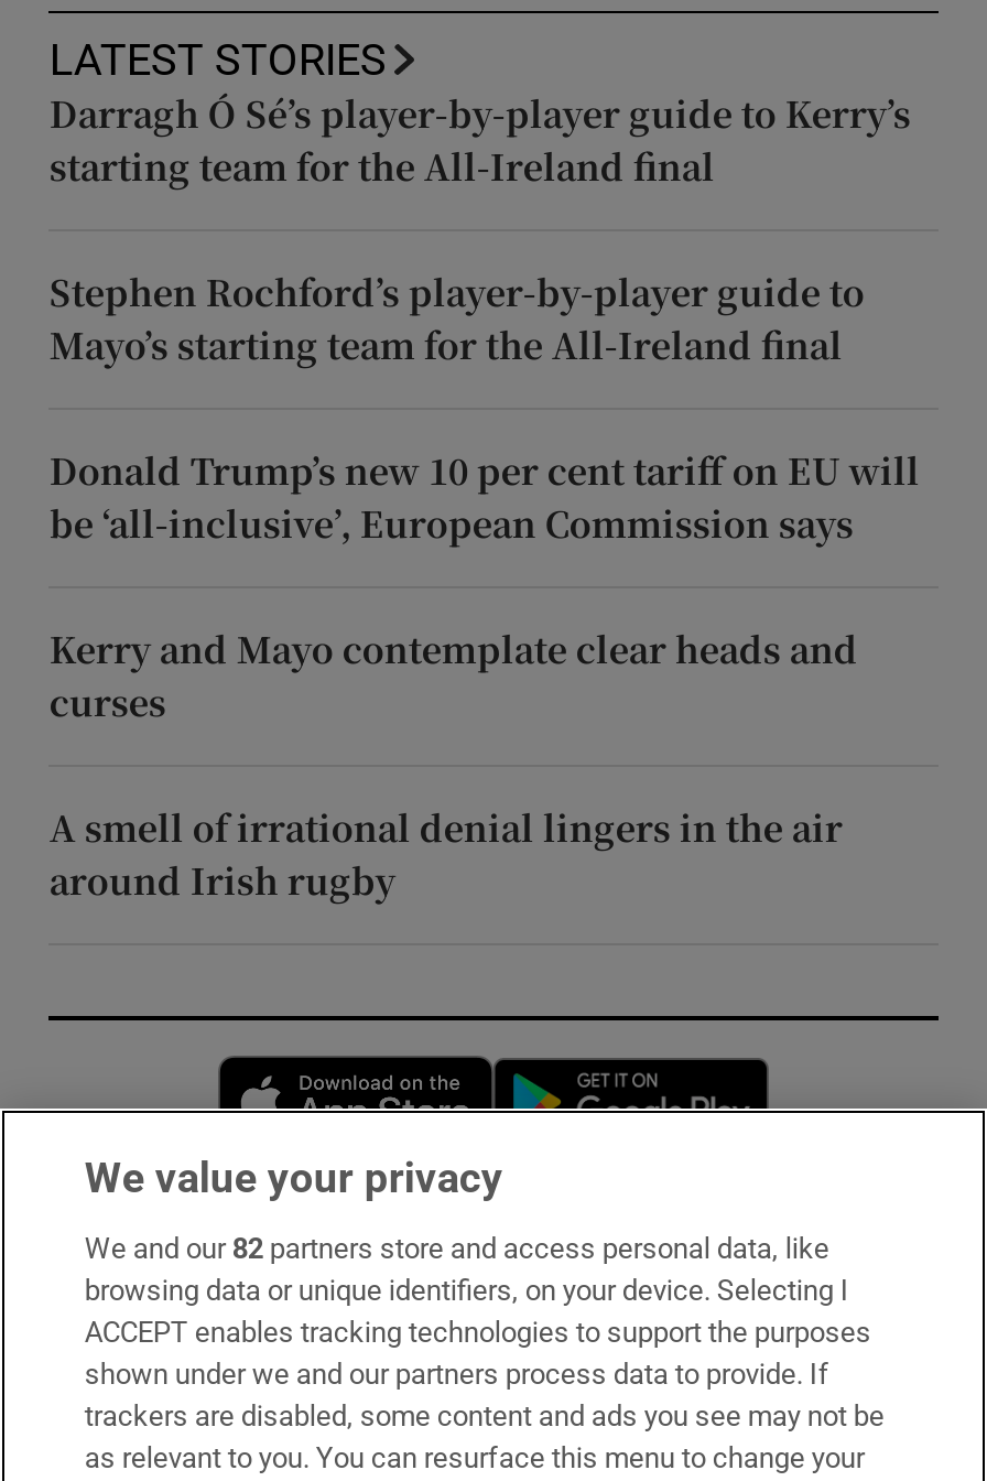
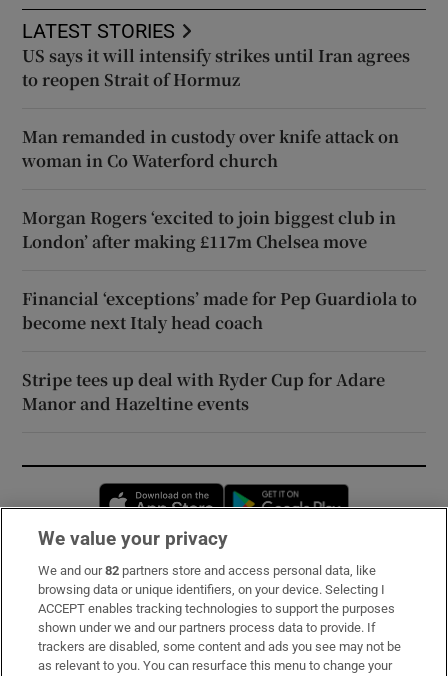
[49,88,911,192] Darragh Ó Sé’s player-by-player guide to Kerry’s | starting team for the All-Ireland final -> [22,44,410,91] US says it will intensify strikes until Iran agrees | to reopen Strait of Hormuz
[49,267,865,370] Stephen Rochford’s player-by-player guide to | Mayo’s starting team for the All-Ireland final -> [22,125,399,172] Man remanded in custody over knife attack on | woman in Co Waterford church
[49,445,920,549] Donald Trump’s new 10 per cent tariff on EU will | be ‘all-inclusive’, European Commission says -> [22,206,396,253] Morgan Rogers ‘excited to join biggest club in | London’ after making £117m Chelsea move
[49,624,858,727] Kerry and Mayo contemplate clear heads and | curses -> [22,287,417,334] Financial ‘exceptions’ made for Pep Guardiola to | become next Italy head coach
[49,802,842,906] A smell of irrational denial lingers in the air | around Irish rugby -> [22,368,385,415] Stripe tees up deal with Ryder Cup for Adare | Manor and Hazeltine events

